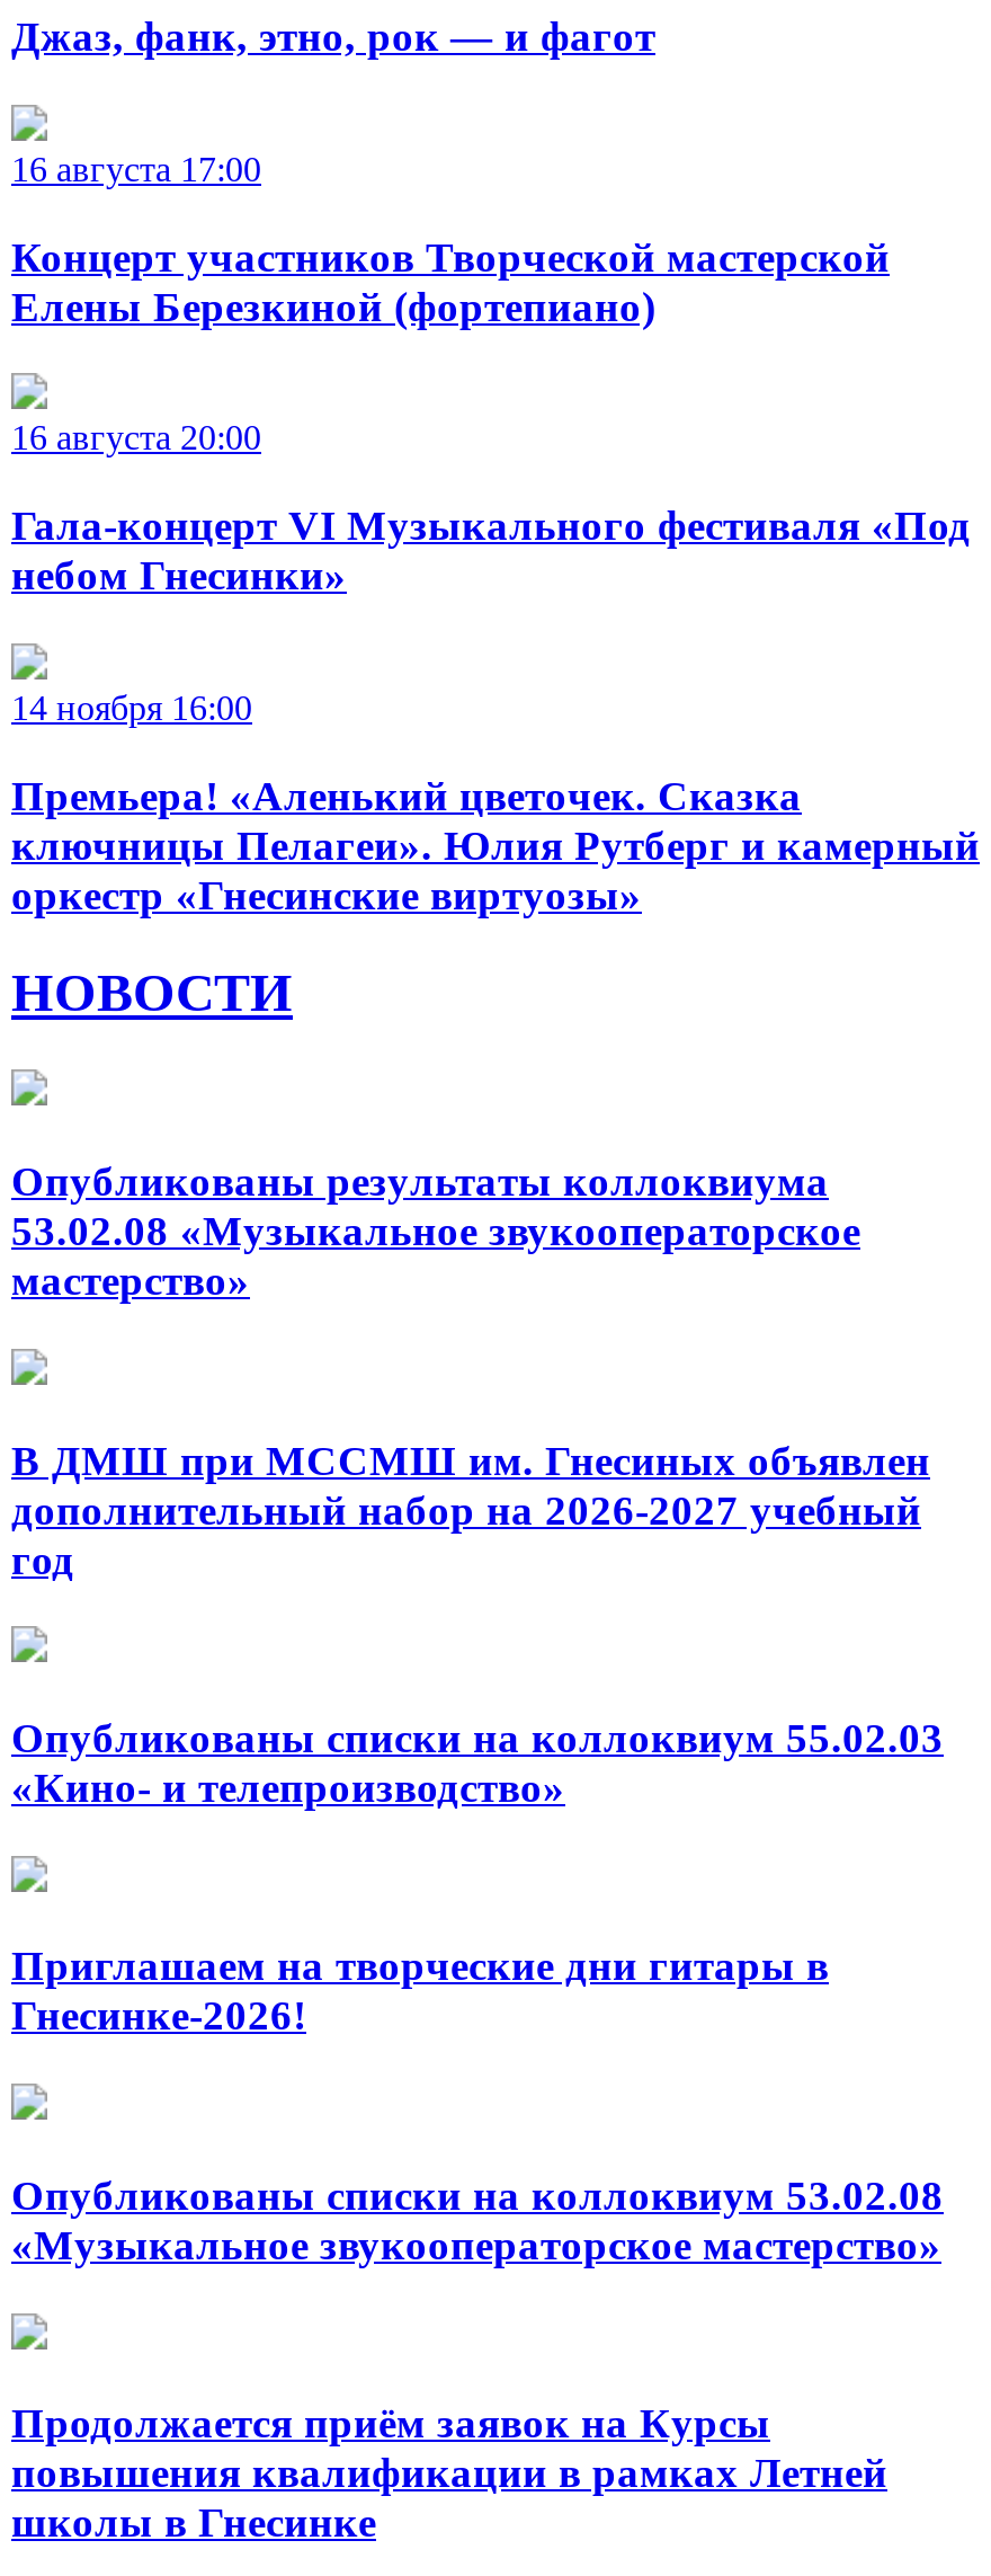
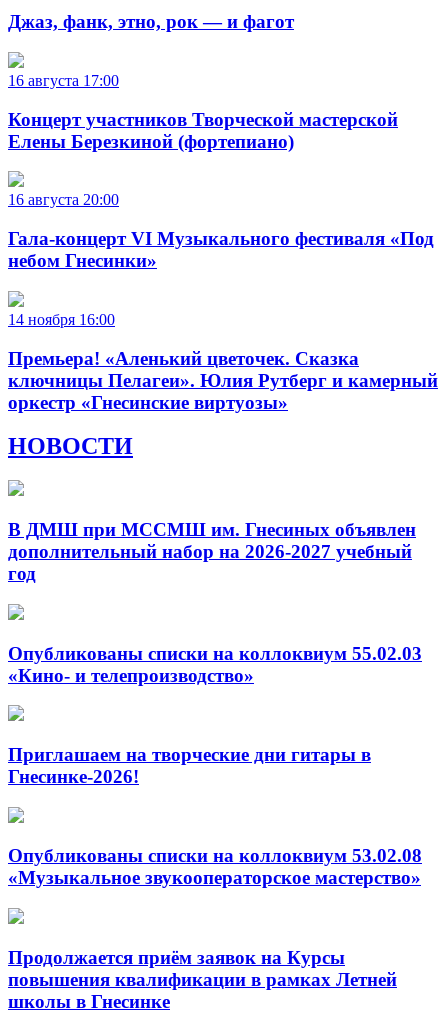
[11,1158,860,1304] Опубликованы результаты коллоквиума | 53.02.08 «Музыкальное звукооператорское | мастерство» -> none

